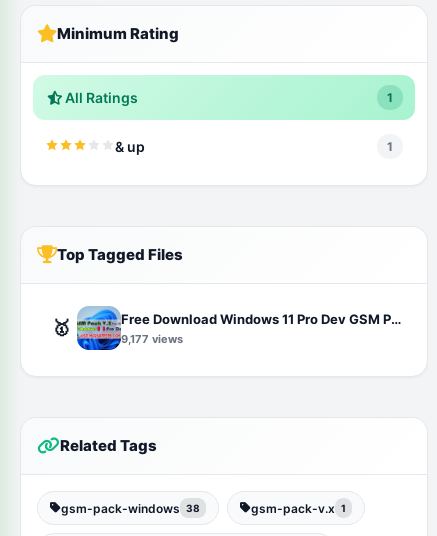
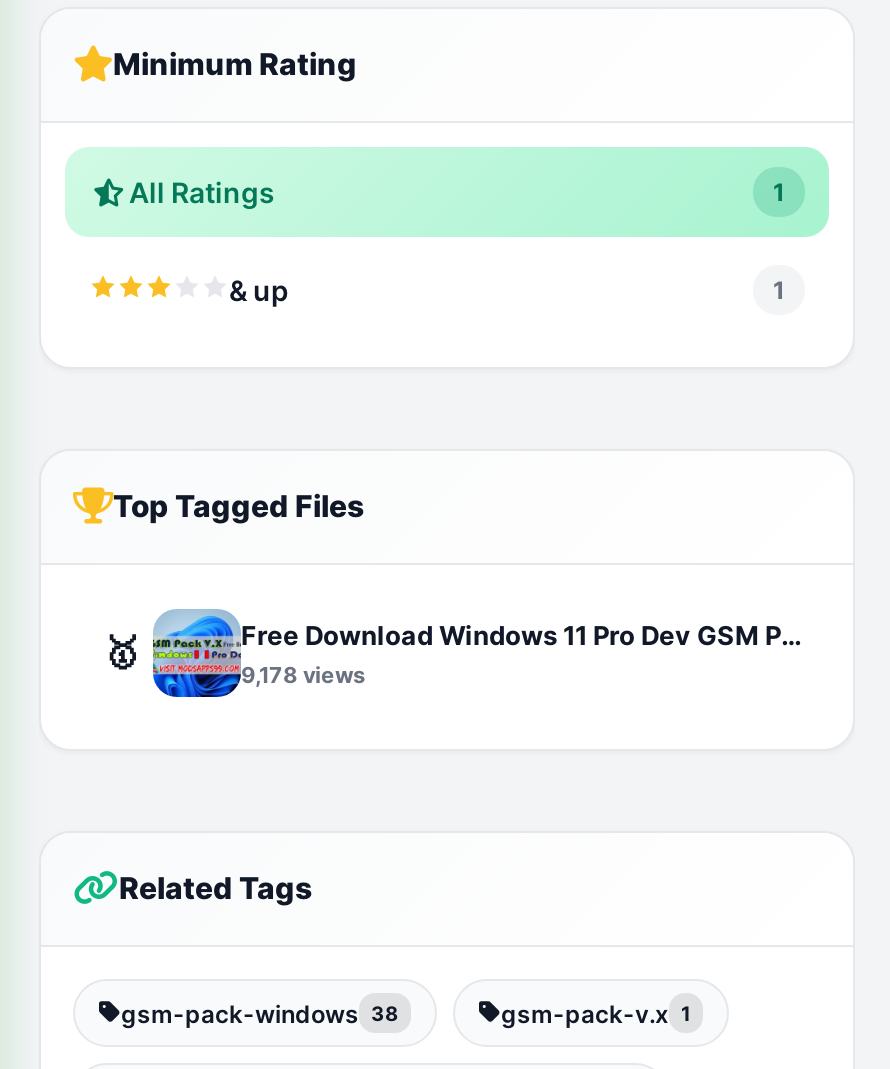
[121,331,183,345] 9,177 views -> [241,660,365,688] 9,178 views

